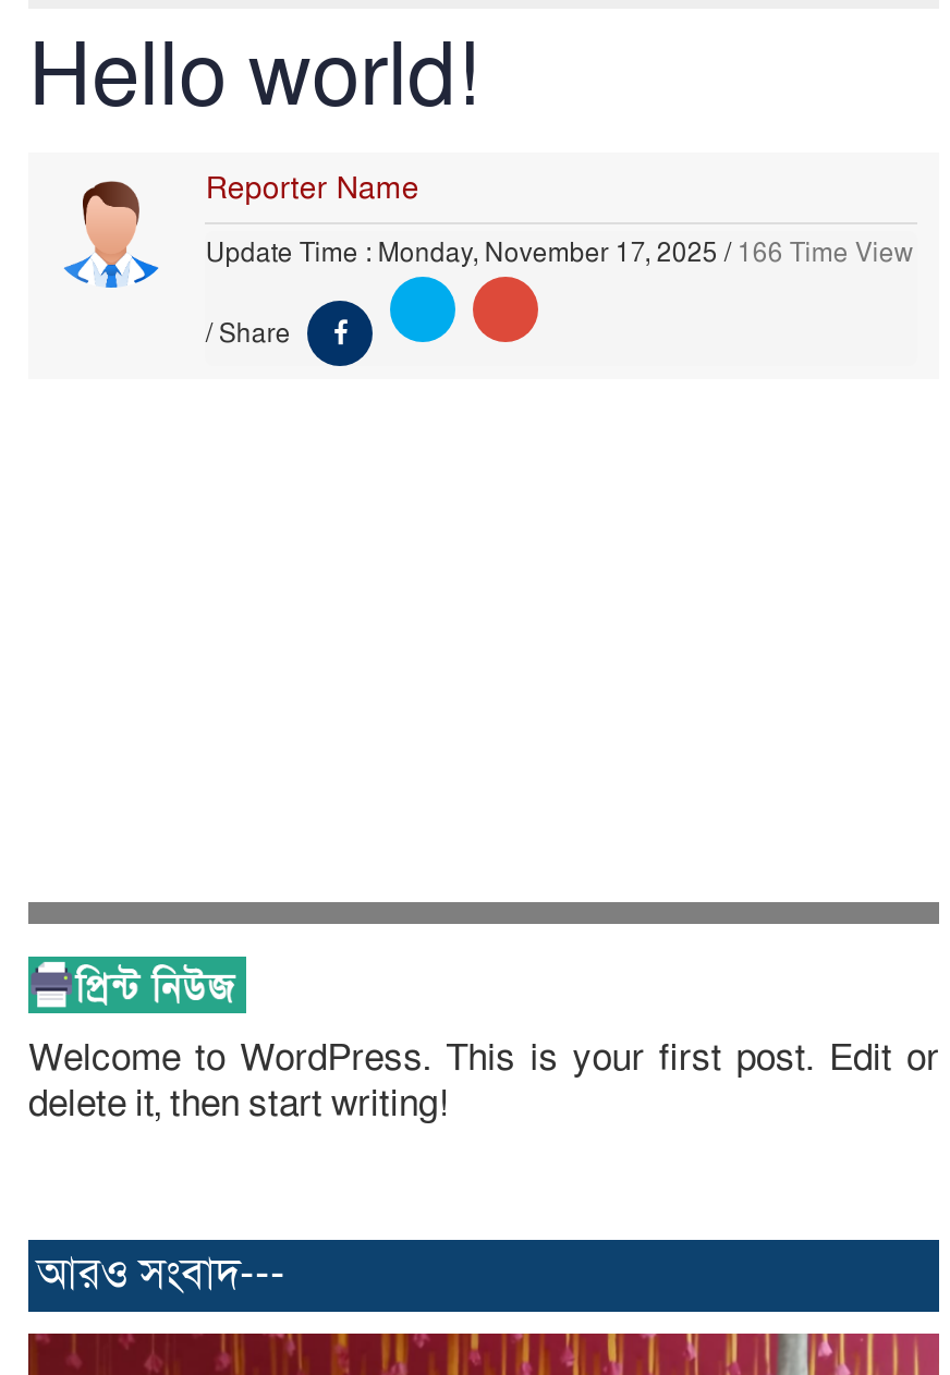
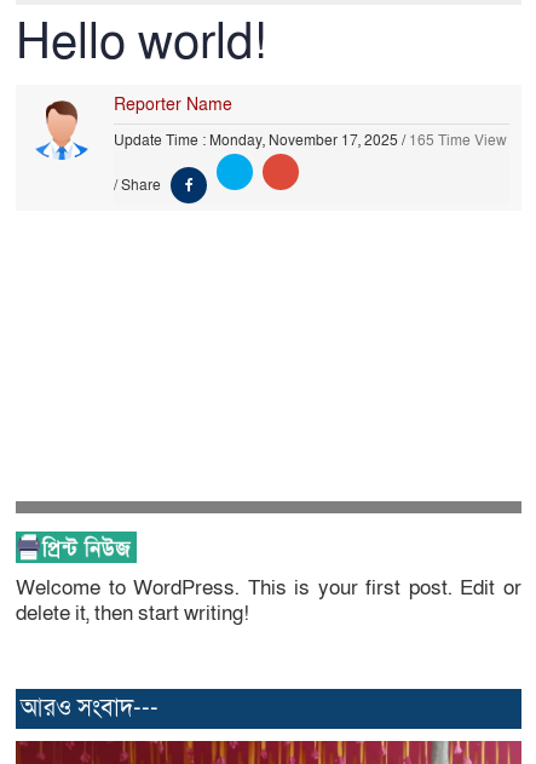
[205,235,914,270] Update Time : Monday, November 17, 2025 / 166 Time View -> [114,131,507,150] Update Time : Monday, November 17, 2025 / 165 Time View

